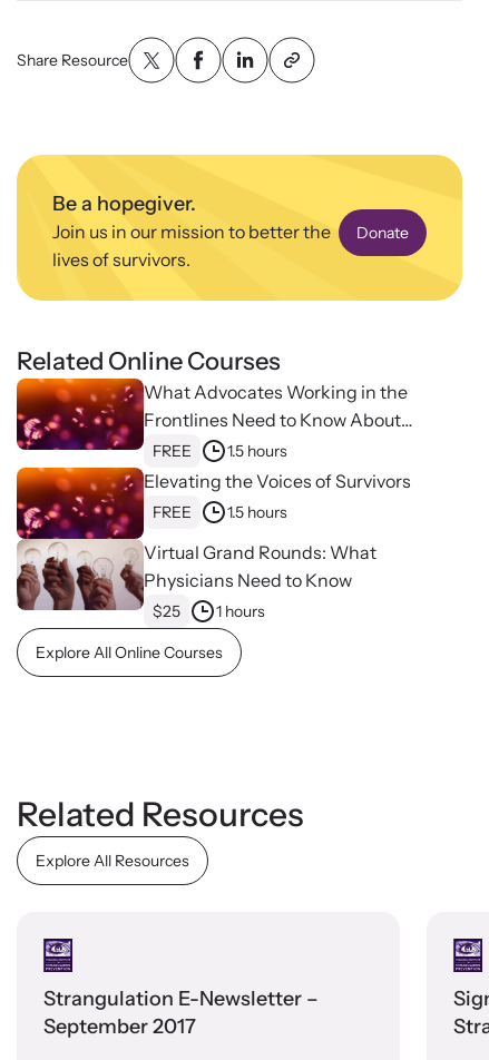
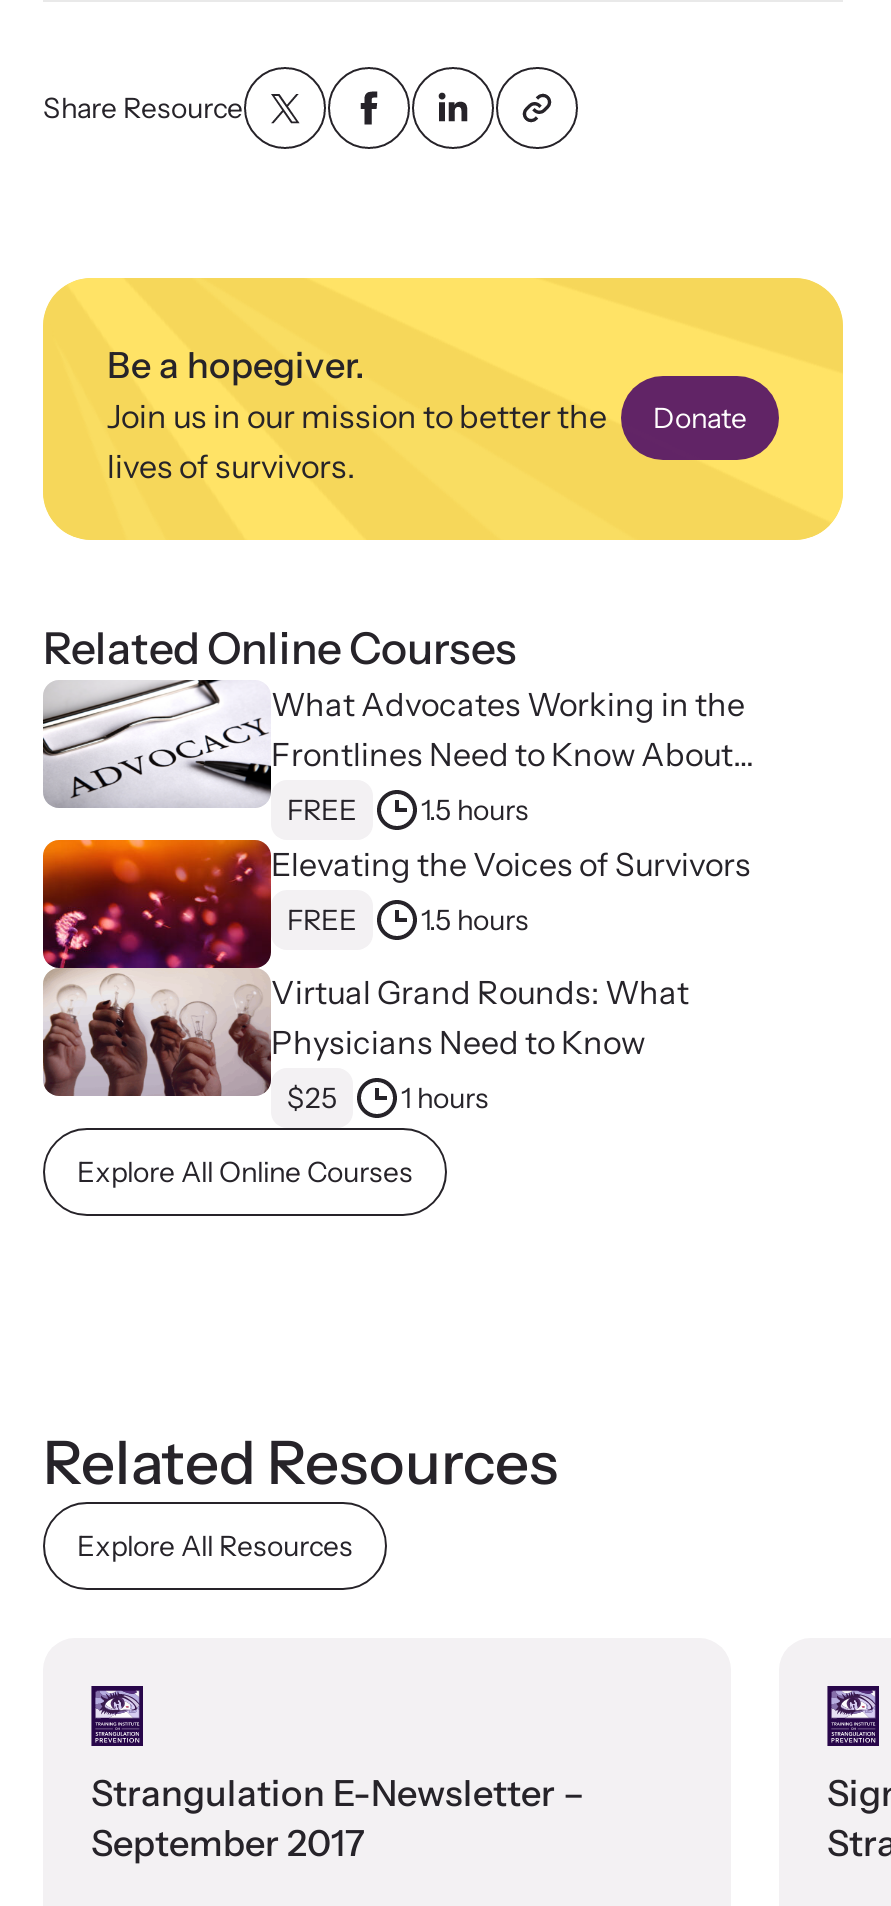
[16,380,140,450] [image] -> [41,682,265,806] [image]

